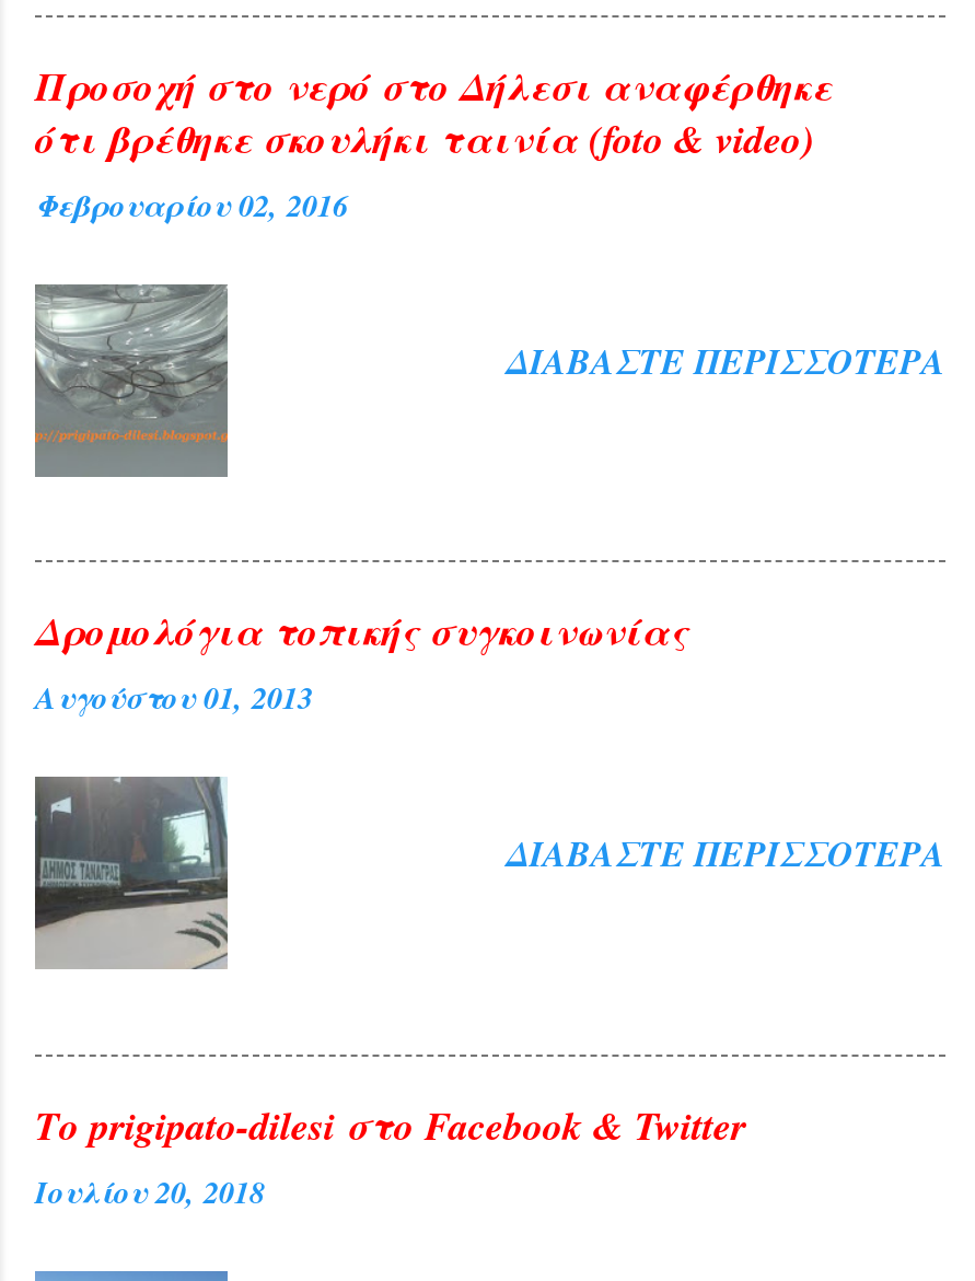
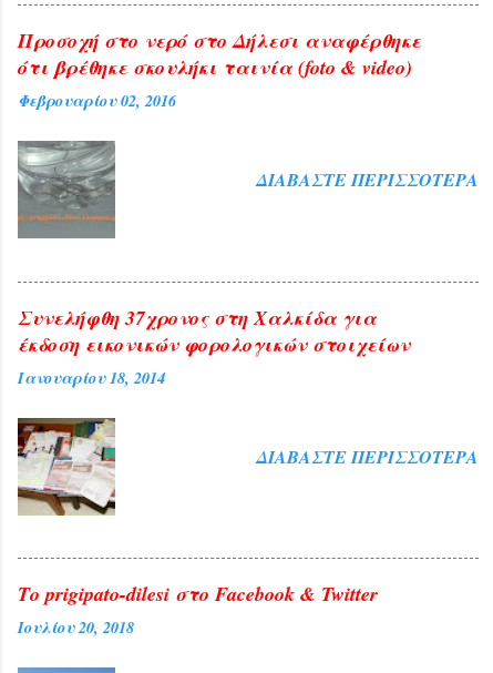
[35,605,687,720] Δρομολόγια τοπικής συγκοινωνίας | Αυγούστου 01, 2013 -> [18,304,410,389] Συνελήφθη 37χρονος στη Χαλκίδα για | έκδοση εικονικών φορολογικών στοιχείων | Ιανουαρίου 18, 2014
[33,789,230,970] [image] -> [17,417,115,517] [image]

